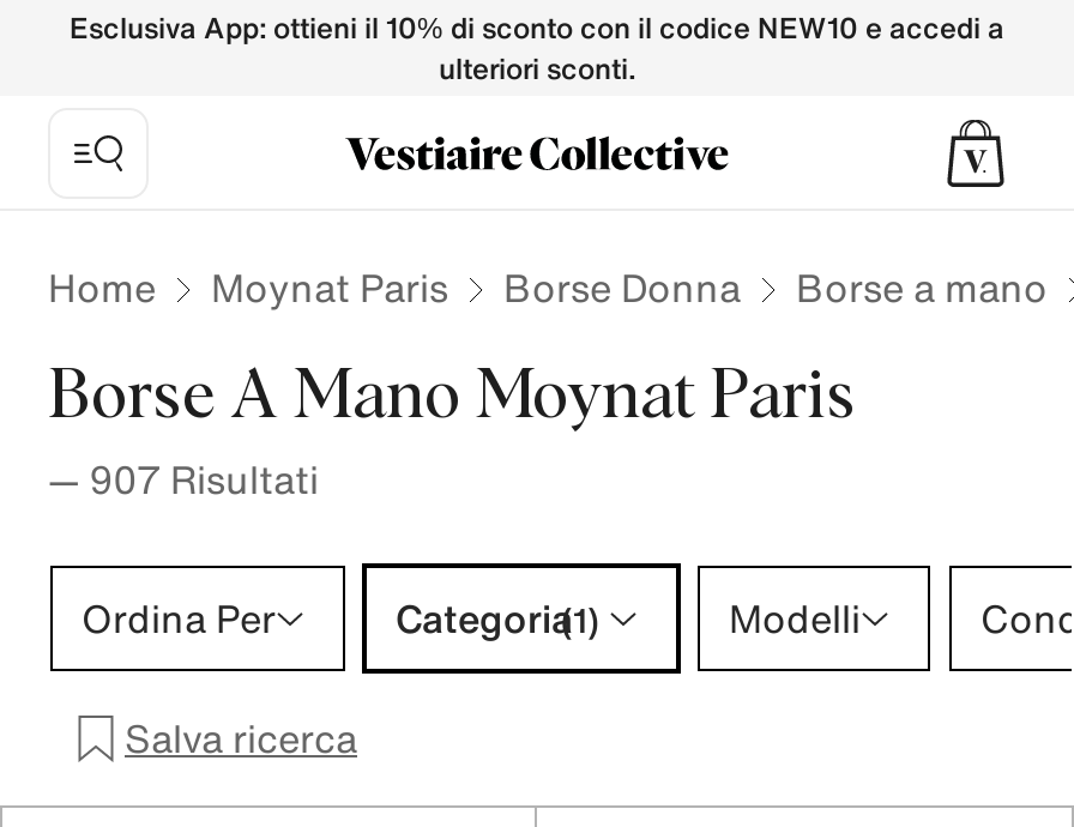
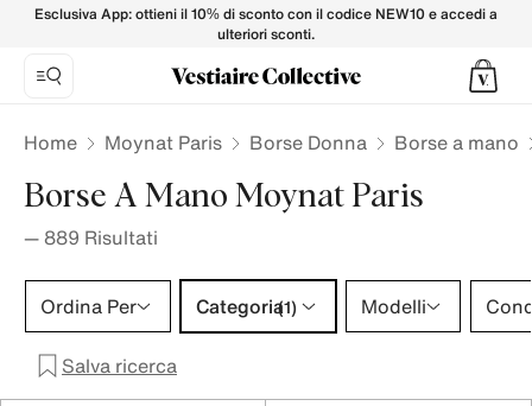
[48,451,319,508] — 907 Risultati -> [24,223,158,252] — 889 Risultati

